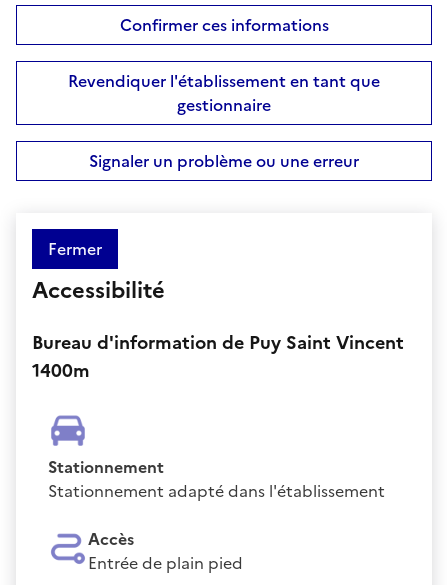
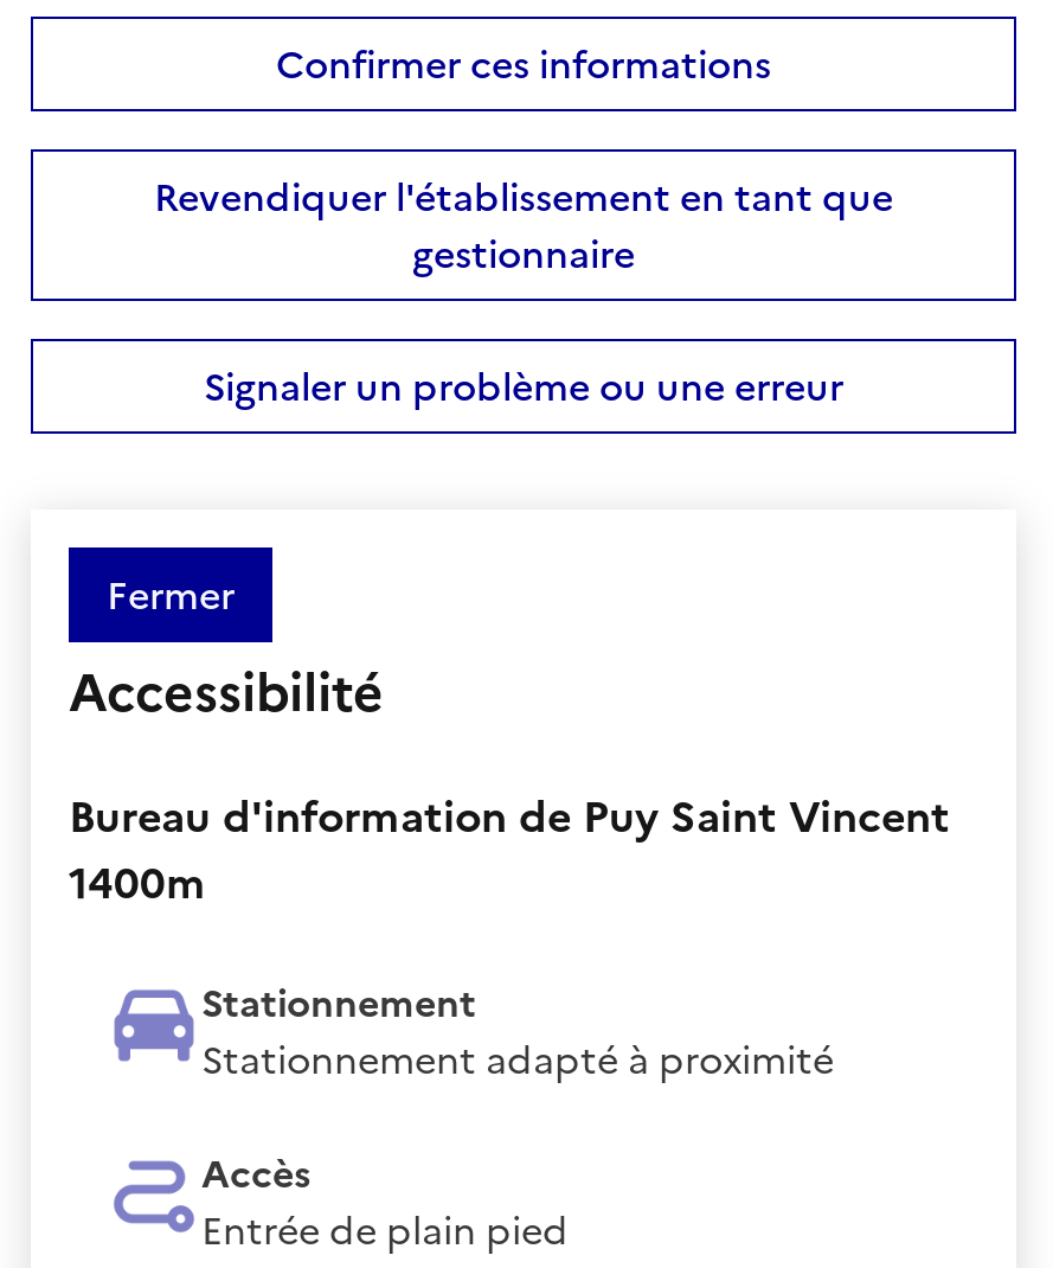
[48,478,385,502] Stationnement adapté dans l'établissement -> [201,1030,834,1087] Stationnement adapté à proximité

